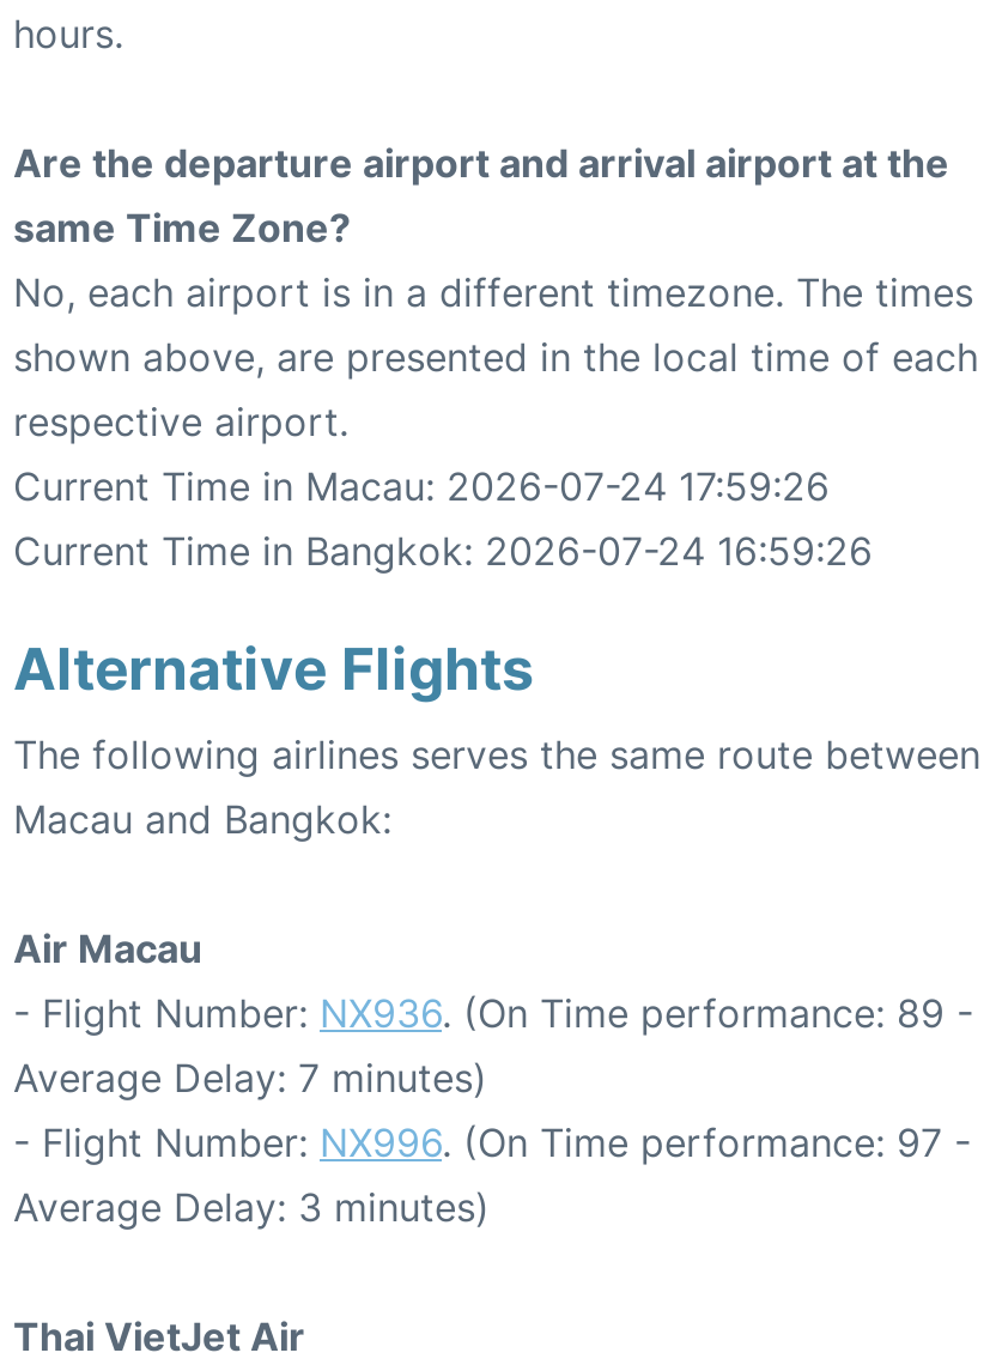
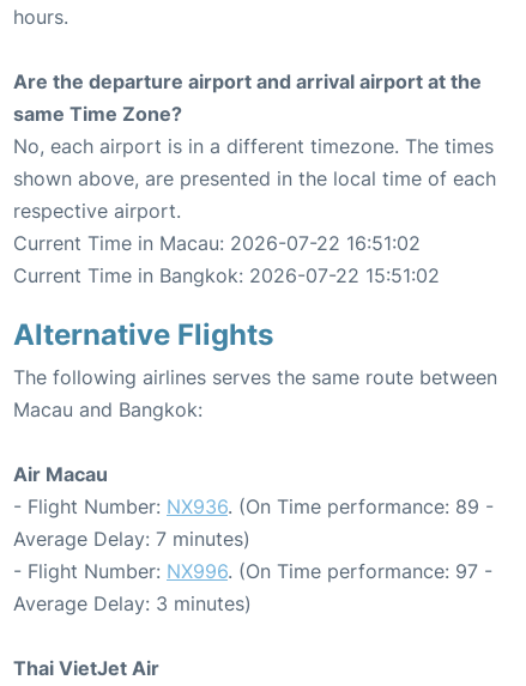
[13,463,830,511] Current Time in Macau: 2026-07-24 17:59:26 -> [13,231,421,255] Current Time in Macau: 2026-07-22 16:51:02
[13,528,873,575] Current Time in Bangkok: 2026-07-24 16:59:26 -> [13,264,440,288] Current Time in Bangkok: 2026-07-22 15:51:02

